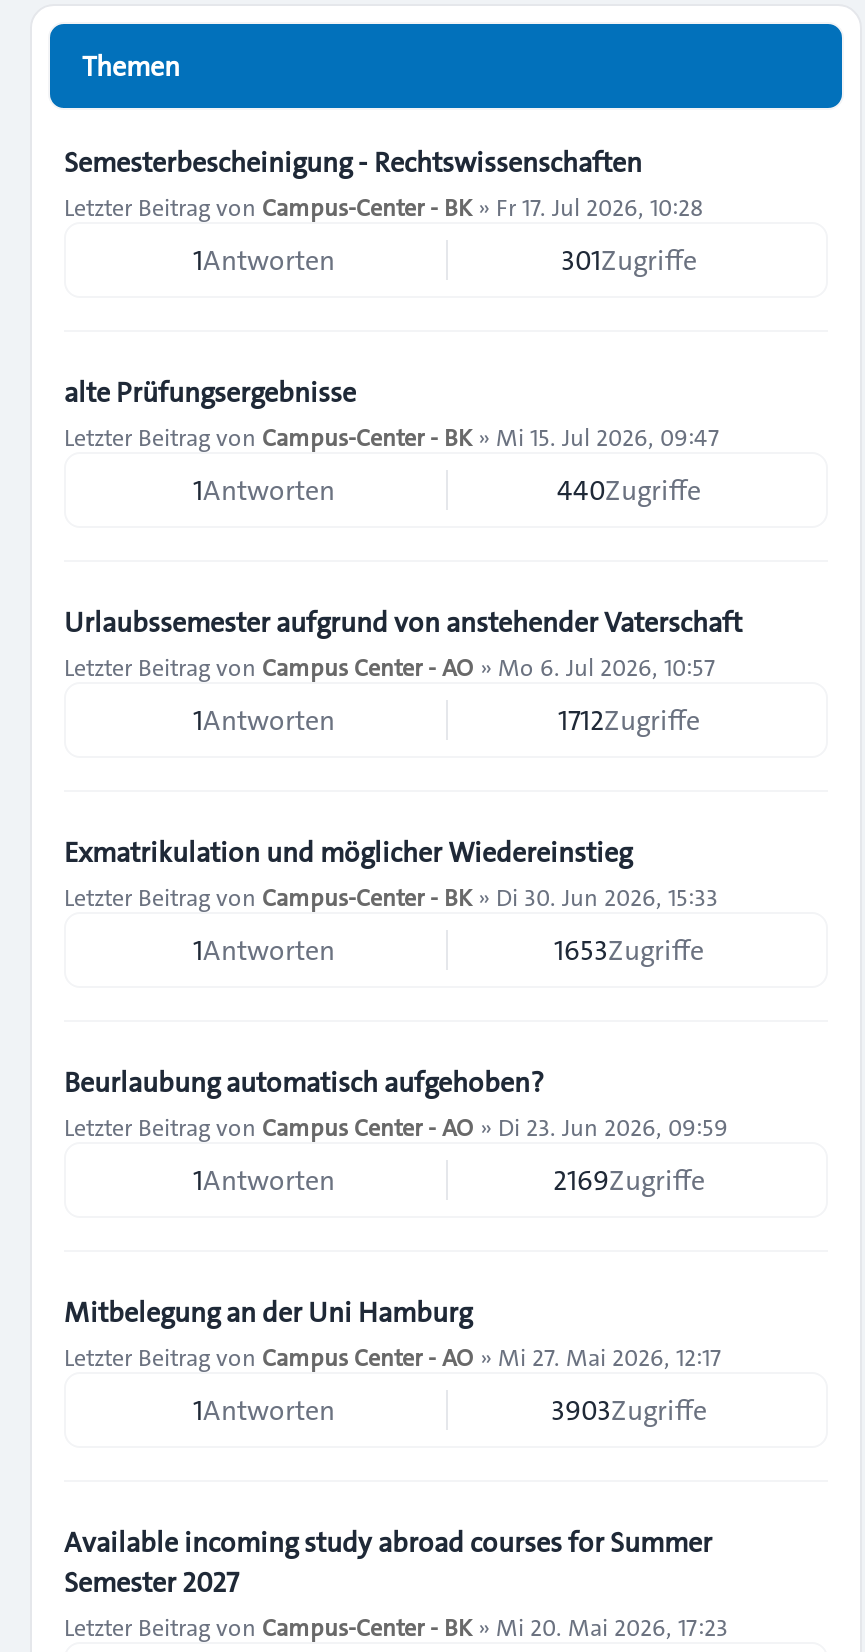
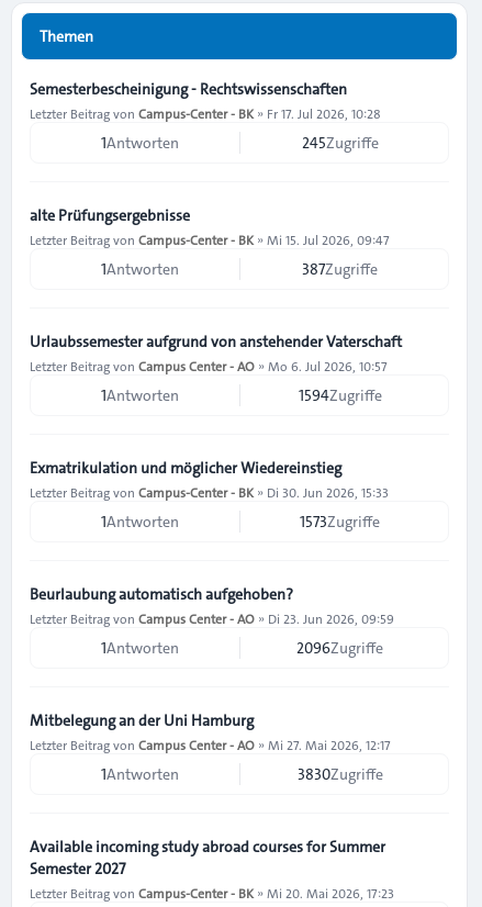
[561,240,697,280] 301Zugriffe -> [301,132,378,154] 245Zugriffe
[557,470,701,510] 440Zugriffe -> [302,258,378,280] 387Zugriffe
[558,700,700,740] 1712Zugriffe -> [298,384,382,406] 1594Zugriffe
[554,930,704,970] 1653Zugriffe -> [300,511,380,533] 1573Zugriffe
[553,1160,705,1200] 2169Zugriffe -> [296,637,383,659] 2096Zugriffe
[551,1390,707,1430] 3903Zugriffe -> [297,763,383,785] 3830Zugriffe

